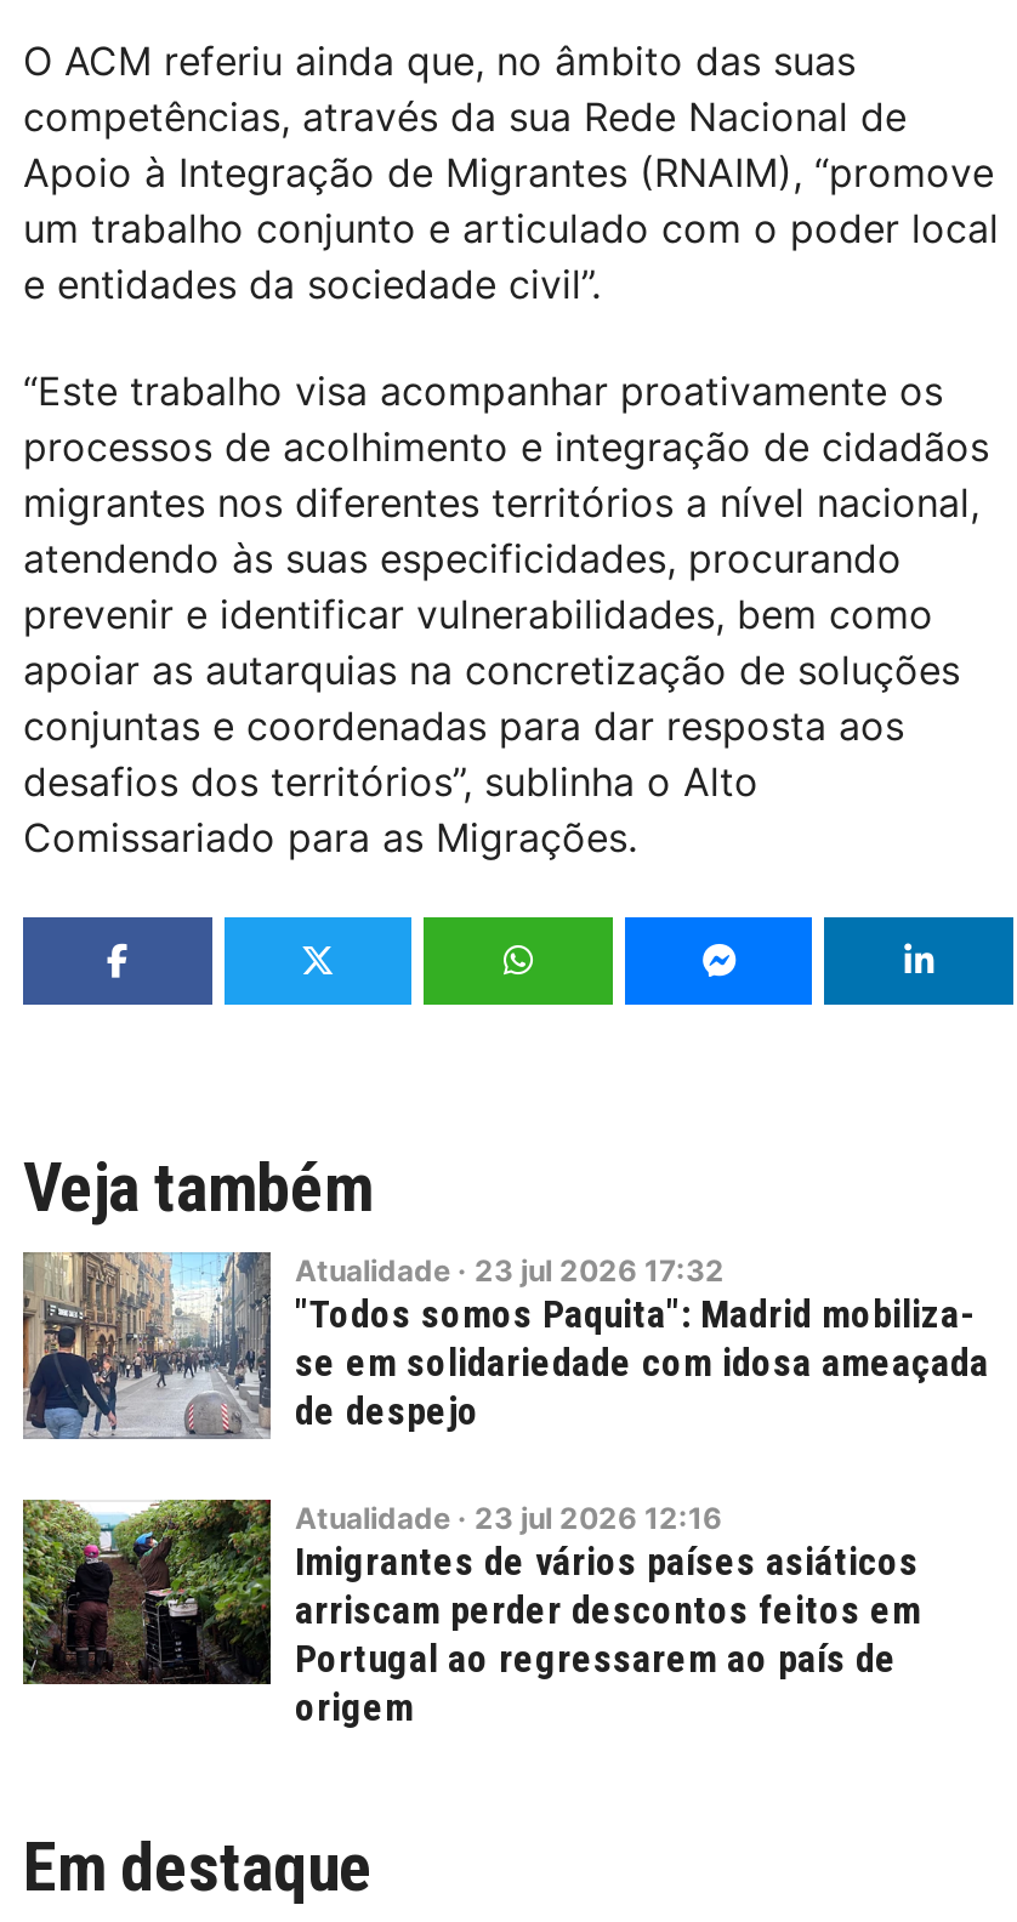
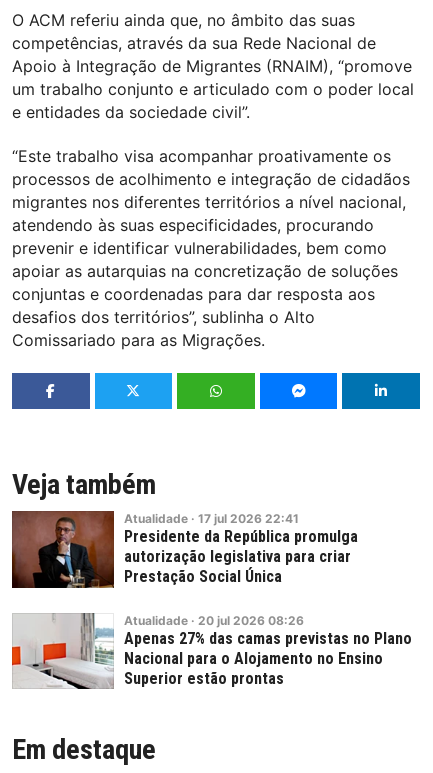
[23,1250,989,1439] [image] | Atualidade · 23 jul 2026 17:32 | "Todos somos Paquita": Madrid mobiliza- | se em solidariedade com idosa ameaçada | de despejo -> [12,510,358,589] [image] | Atualidade · 17 jul 2026 22:41 | Presidente da República promulga | autorização legislativa para criar | Prestação Social Única
[21,1497,921,1729] [image] | Atualidade · 23 jul 2026 12:16 | Imigrantes de vários países asiáticos | arriscam perder descontos feitos em | Portugal ao regressarem ao país de | origem -> [11,612,412,689] [image] | Atualidade · 20 jul 2026 08:26 | Apenas 27% das camas previstas no Plano | Nacional para o Alojamento no Ensino | Superior estão prontas

